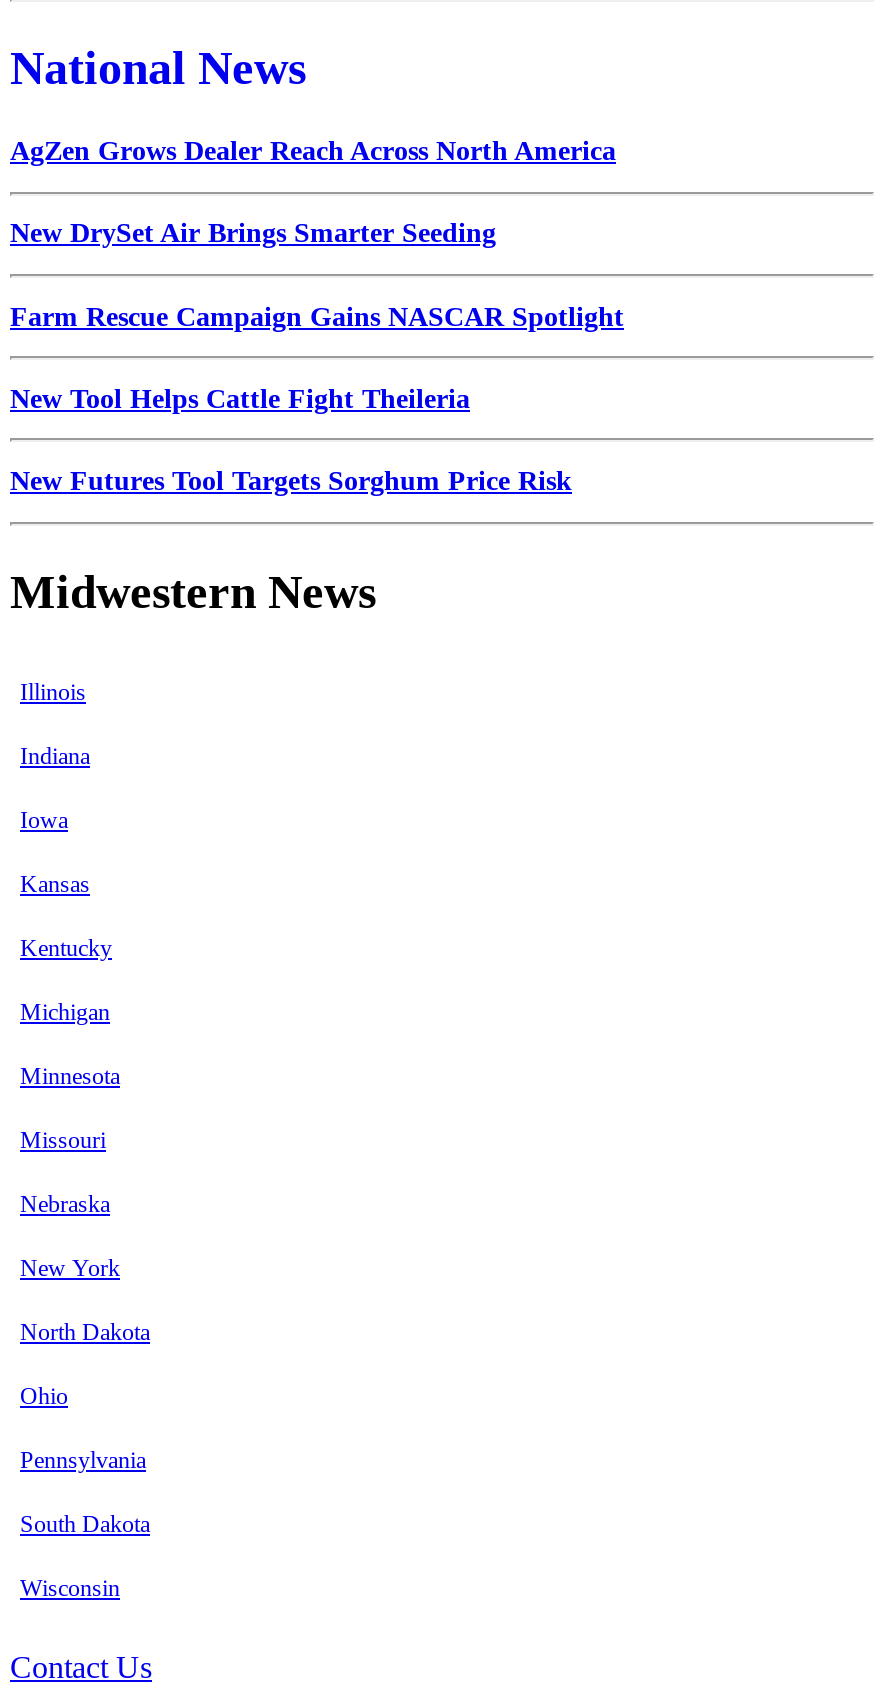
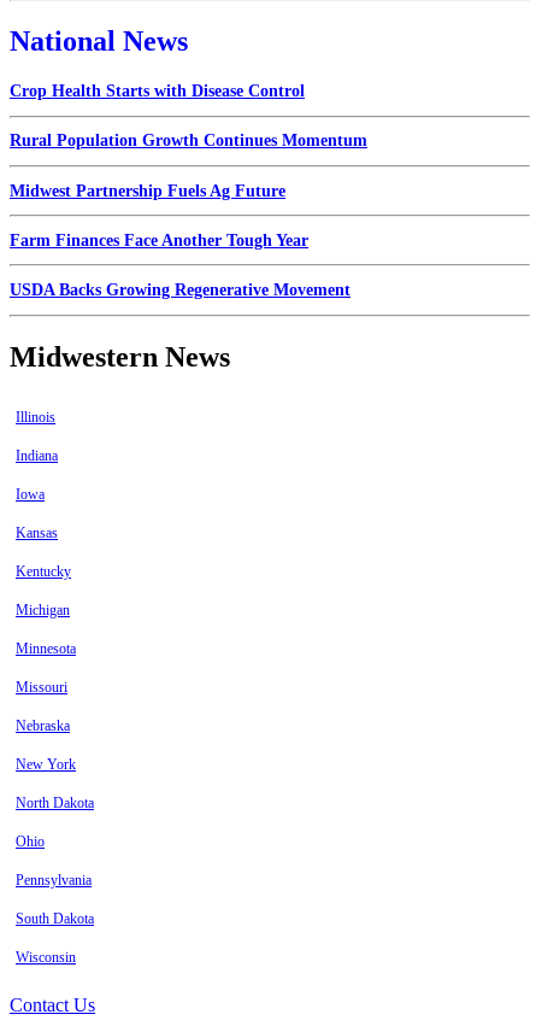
[10,136,616,166] AgZen Grows Dealer Reach Across North America -> [10,82,305,100] Crop Health Starts with Disease Control
[10,219,496,249] New DrySet Air Brings Smarter Seeding -> [10,132,367,150] Rural Population Growth Continues Momentum
[10,301,624,331] Farm Rescue Campaign Gains NASCAR Spotlight -> [10,182,285,200] Midwest Partnership Fuels Ag Future
[10,384,470,414] New Tool Helps Cattle Fight Theileria -> [10,231,308,249] Farm Finances Face Another Tough Year
[10,466,572,496] New Futures Tool Targets Sorghum Price Risk -> [10,281,351,299] USDA Backs Growing Regenerative Movement

